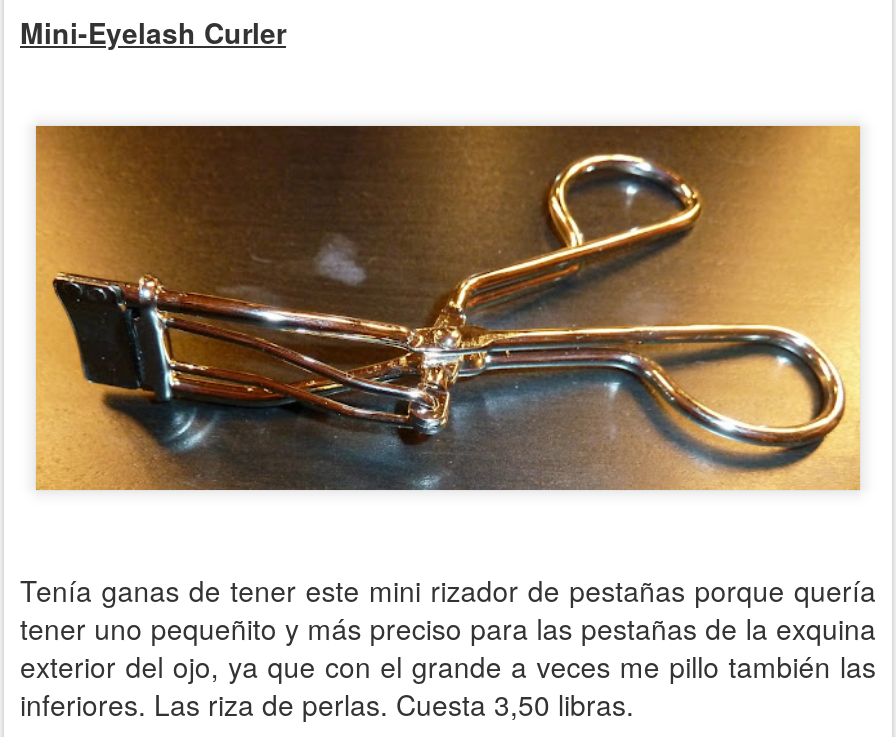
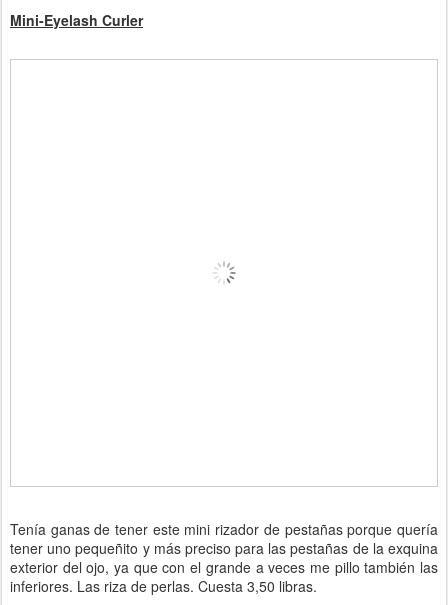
[34,123,862,493] [image] -> none

